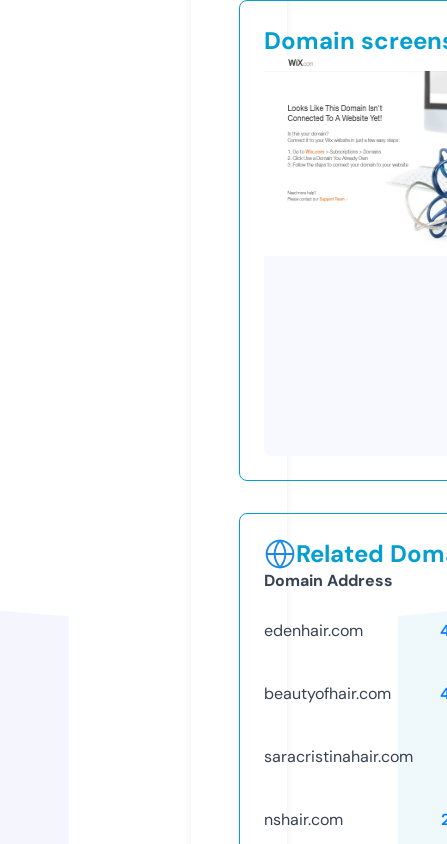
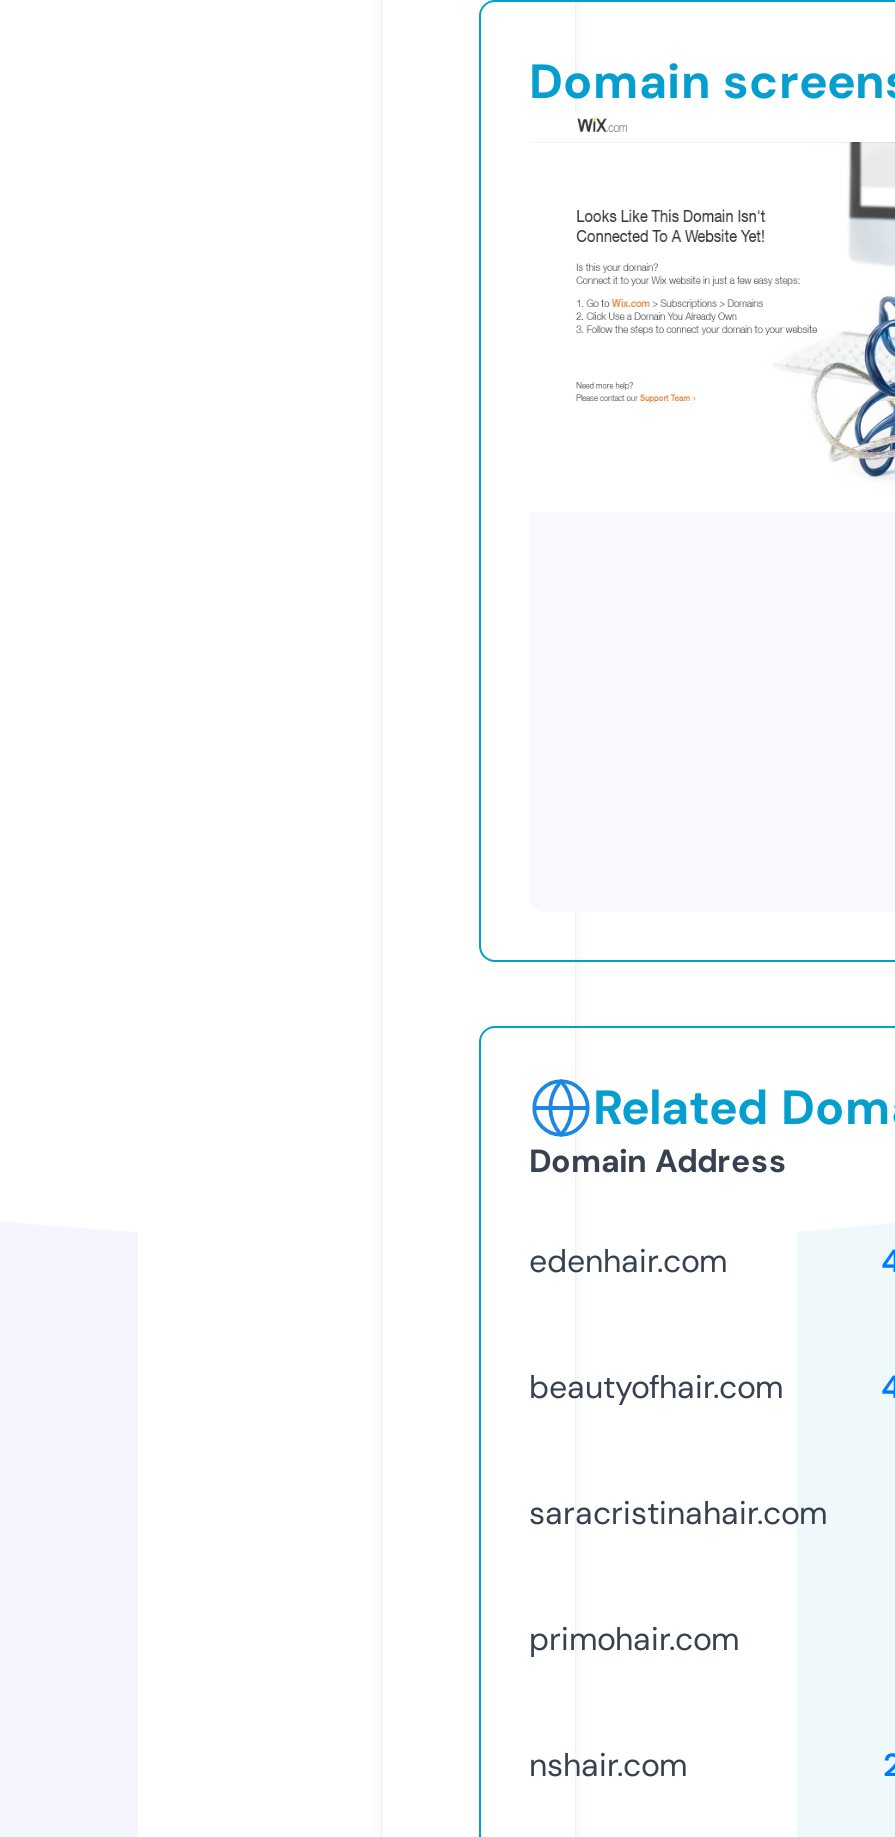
none -> [529,1618,739,1660] primohair.com

